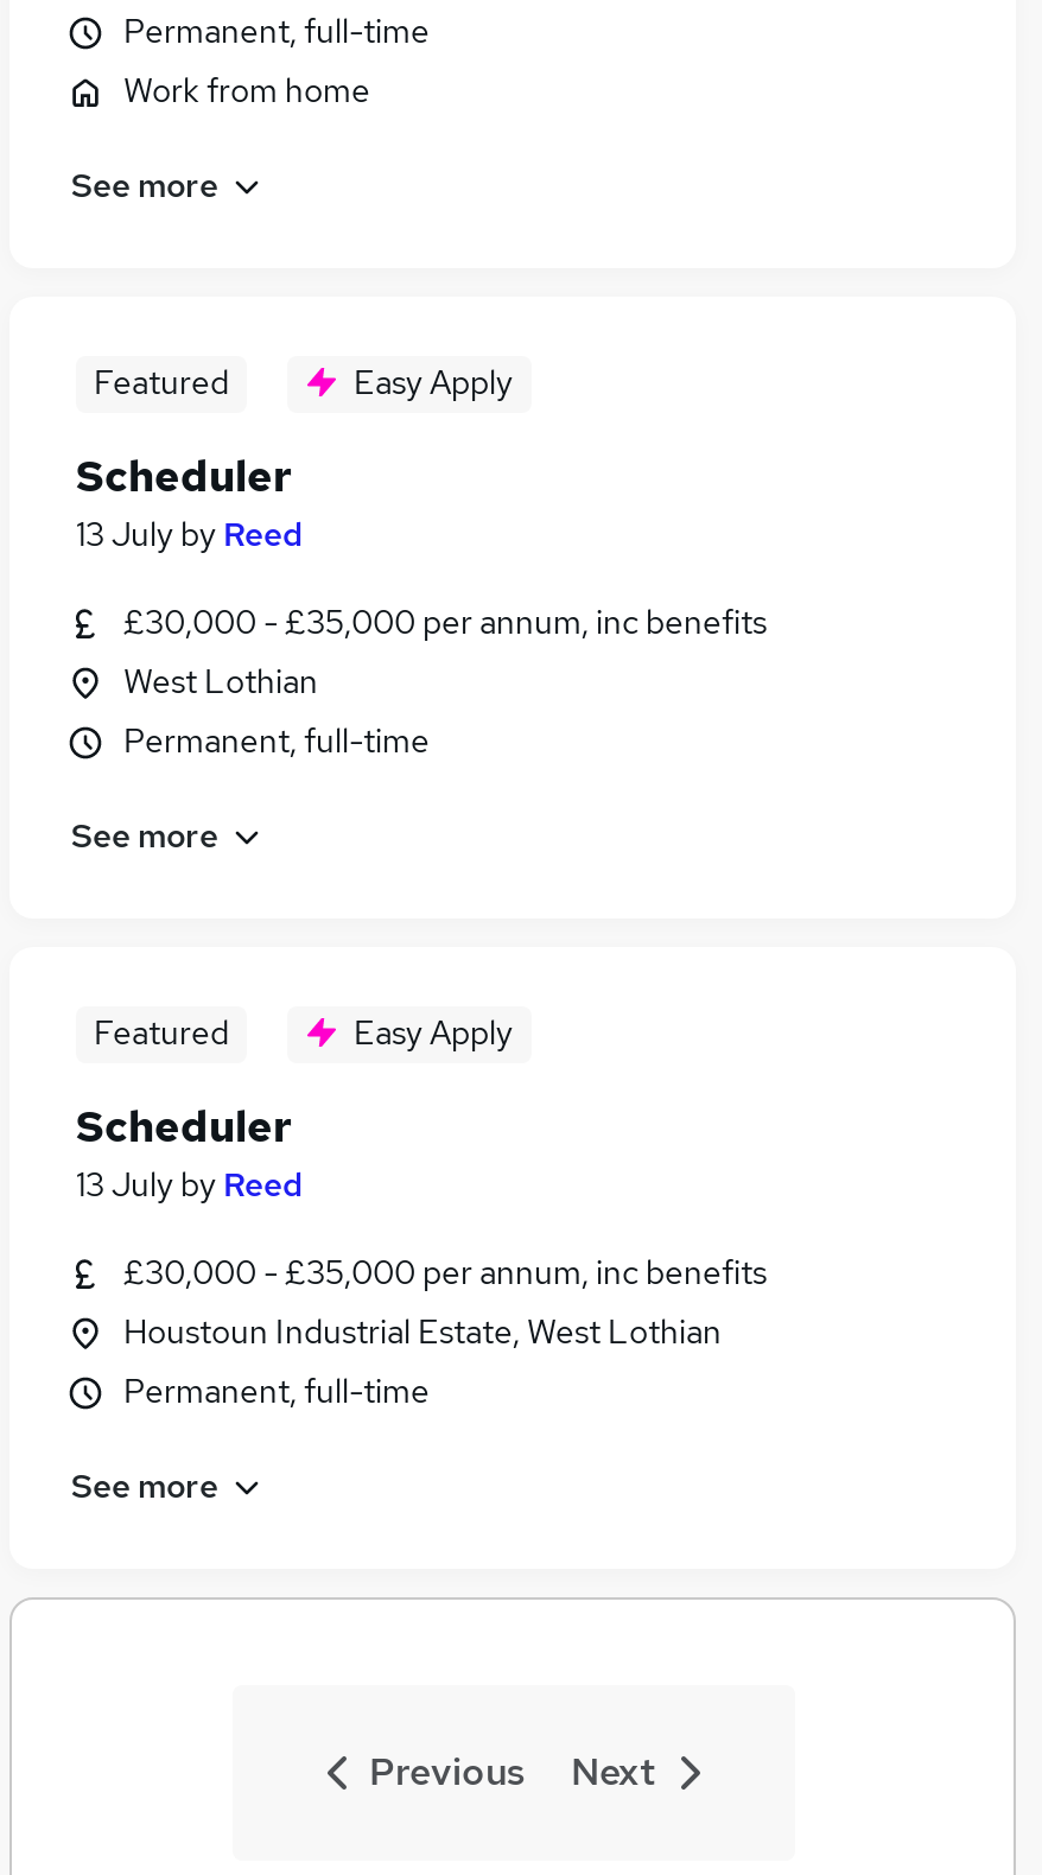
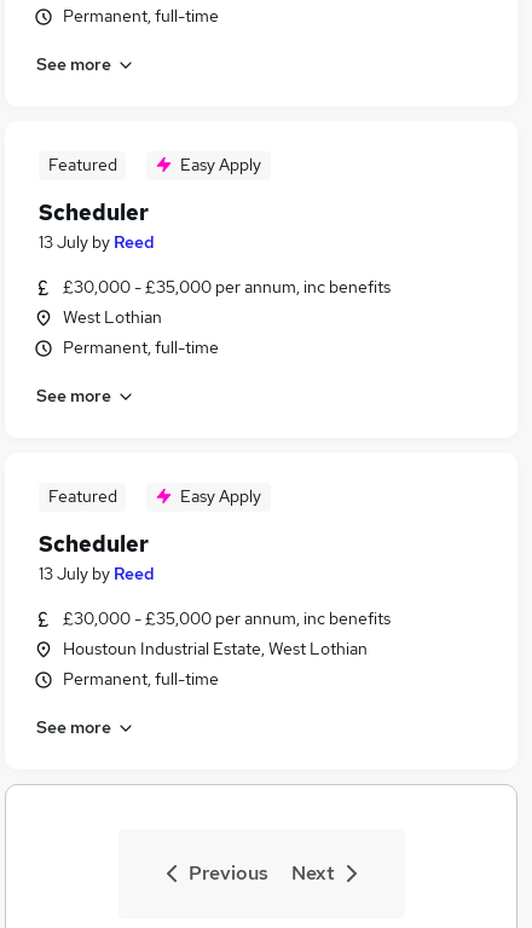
[123,69,370,112] Work from home -> none

